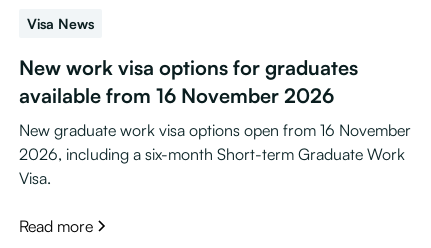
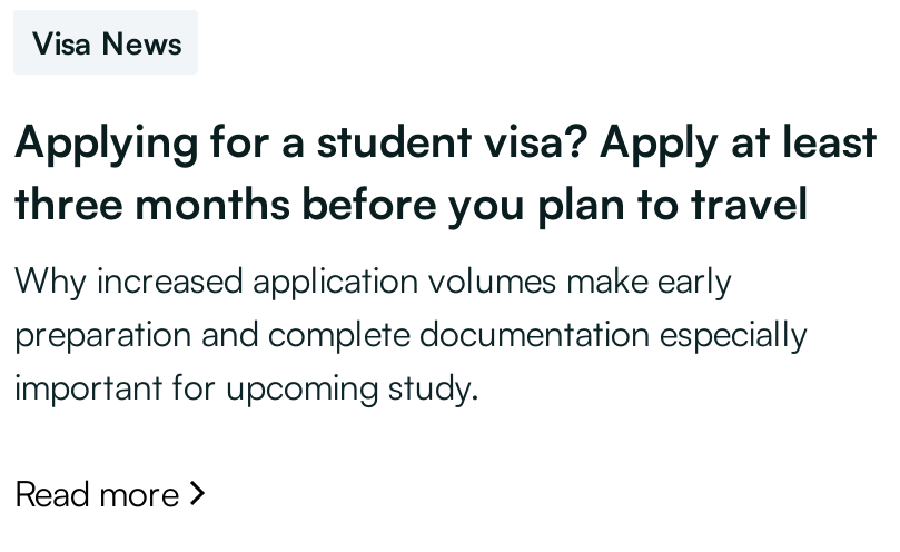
[19,55,358,108] New work visa options for graduates | available from 16 November 2026 -> [14,113,878,231] Applying for a student visa? Apply at least | three months before you plan to travel
[19,120,411,188] New graduate work visa options open from 16 November | 2026, including a six-month Short-term Graduate Work | Visa. -> [14,258,809,409] Why increased application volumes make early | preparation and complete documentation especially | important for upcoming study.

